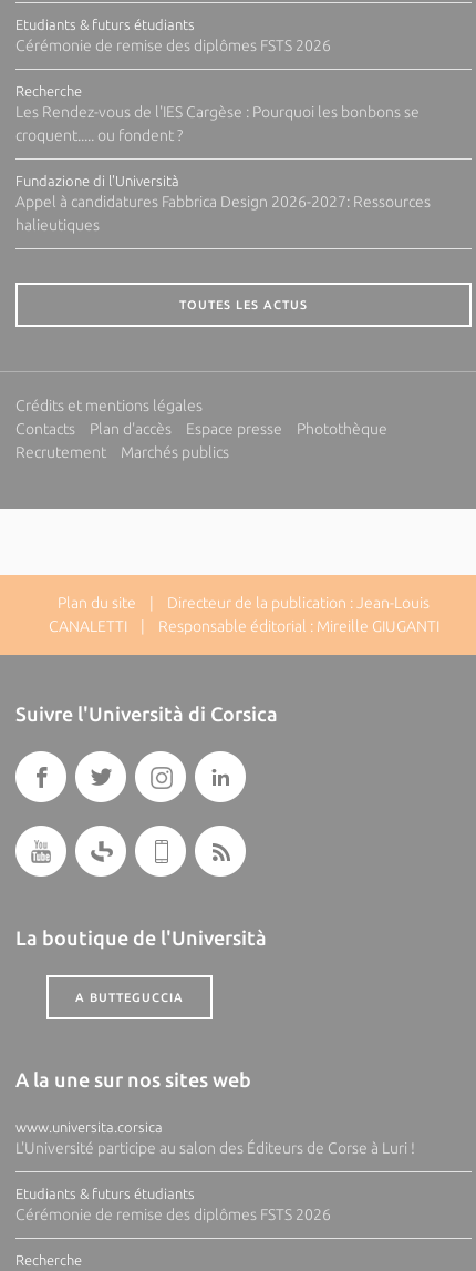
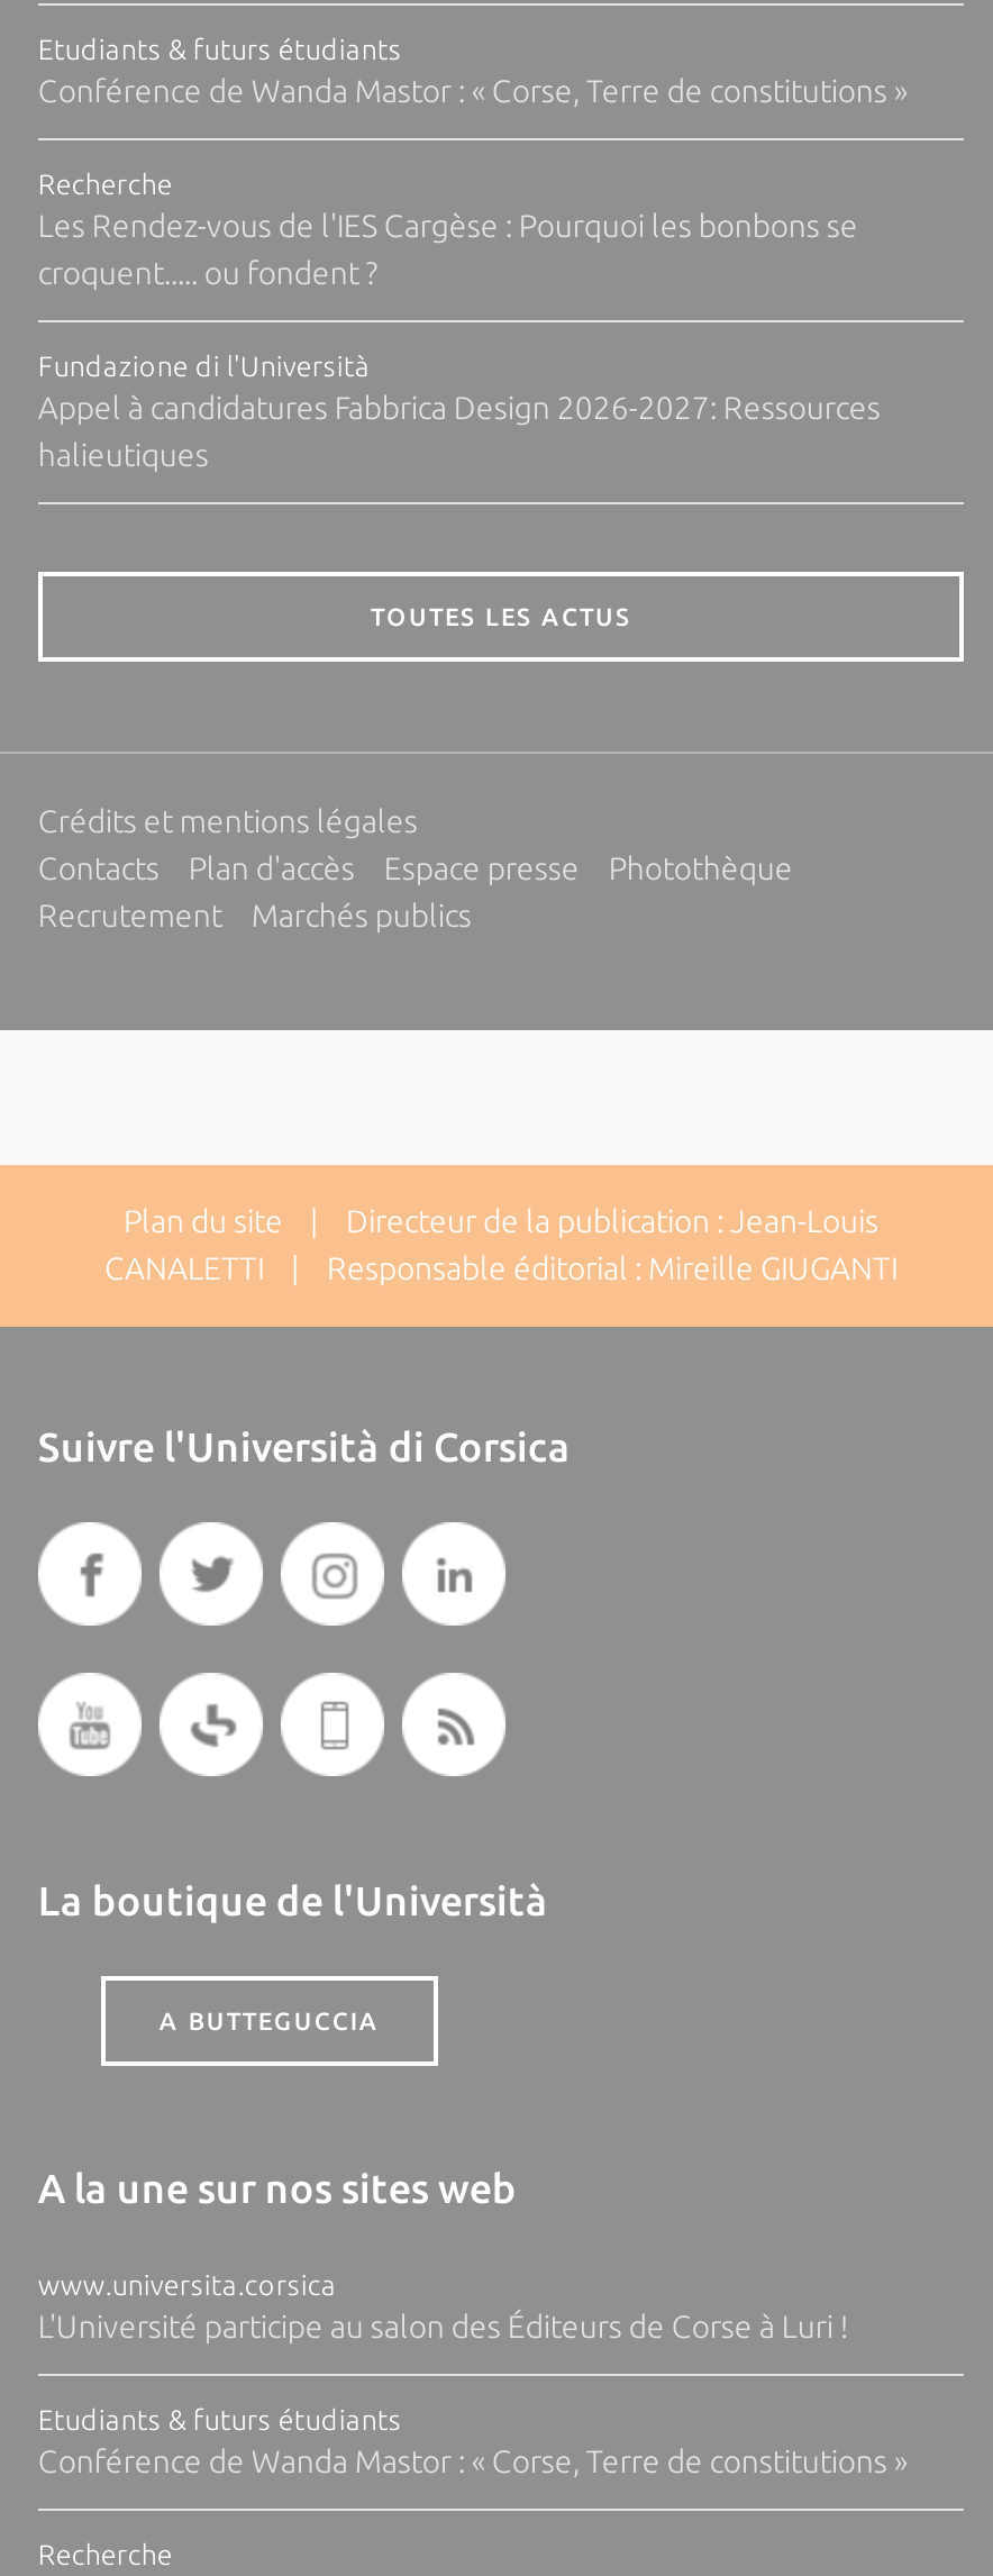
[15,36,331,54] Cérémonie de remise des diplômes FSTS 2026 -> [38,73,907,109] Conférence de Wanda Mastor : « Corse, Terre de constitutions »
[15,1206,331,1223] Cérémonie de remise des diplômes FSTS 2026 -> [38,2443,907,2479] Conférence de Wanda Mastor : « Corse, Terre de constitutions »

